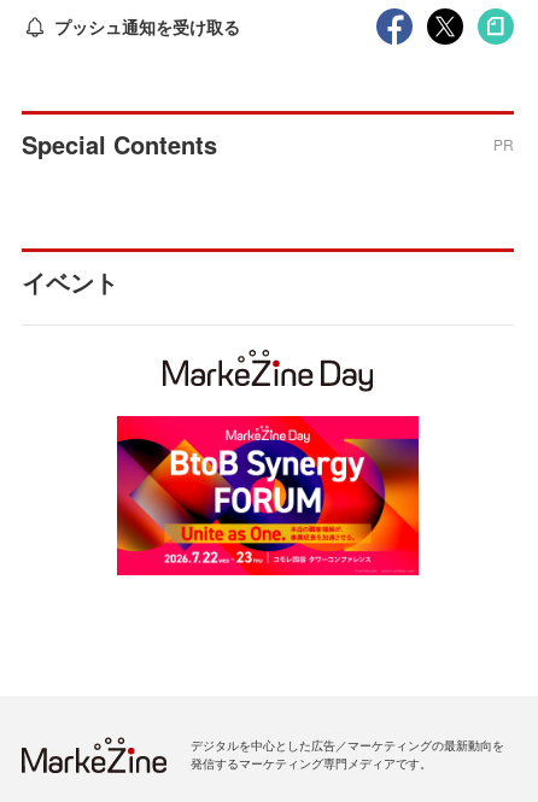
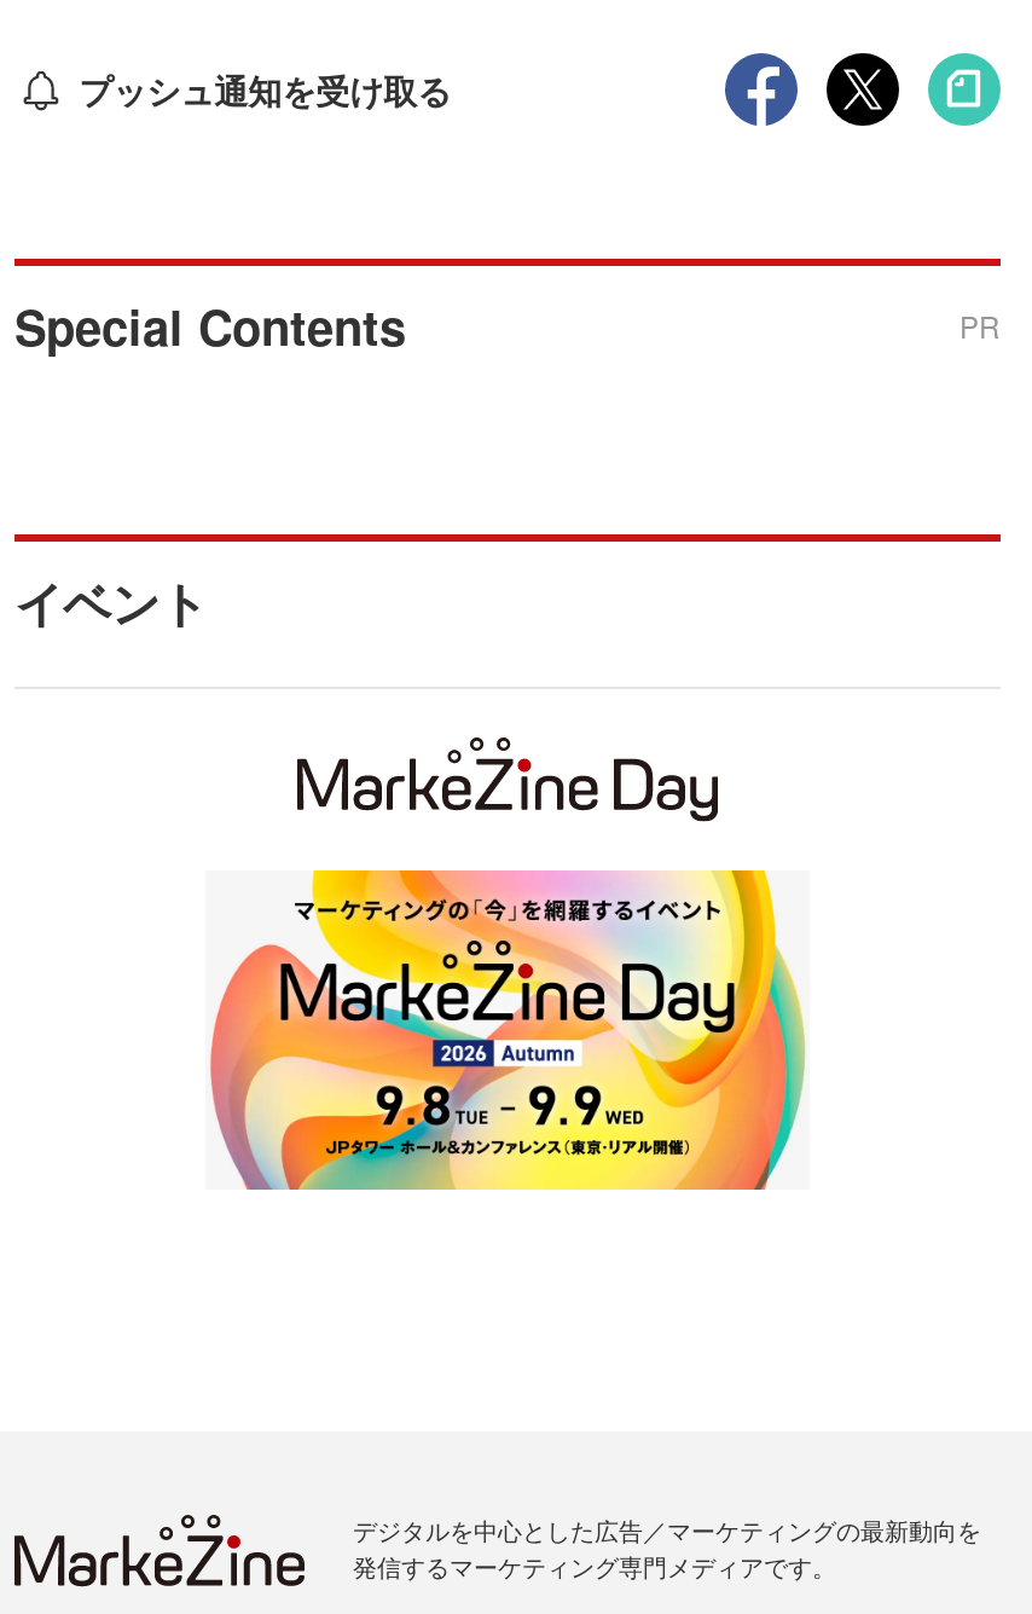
[116,415,420,576] [image] -> [205,868,810,1192] [image]

